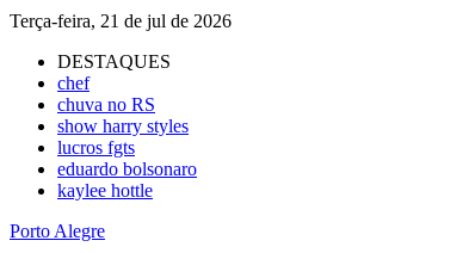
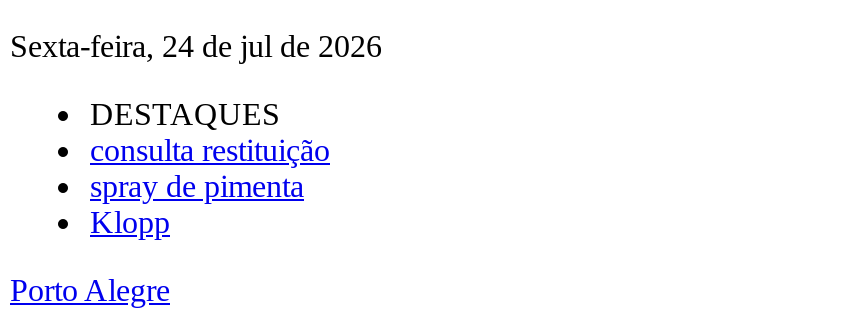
[10,11,232,31] Terça-feira, 21 de jul de 2026 -> [10,29,382,63] Sexta-feira, 24 de jul de 2026
[57,73,197,200] chef | chuva no RS | show harry styles | lucros fgts | eduardo bolsonaro | kaylee hottle -> [90,133,330,239] consulta restituição | spray de pimenta | Klopp

